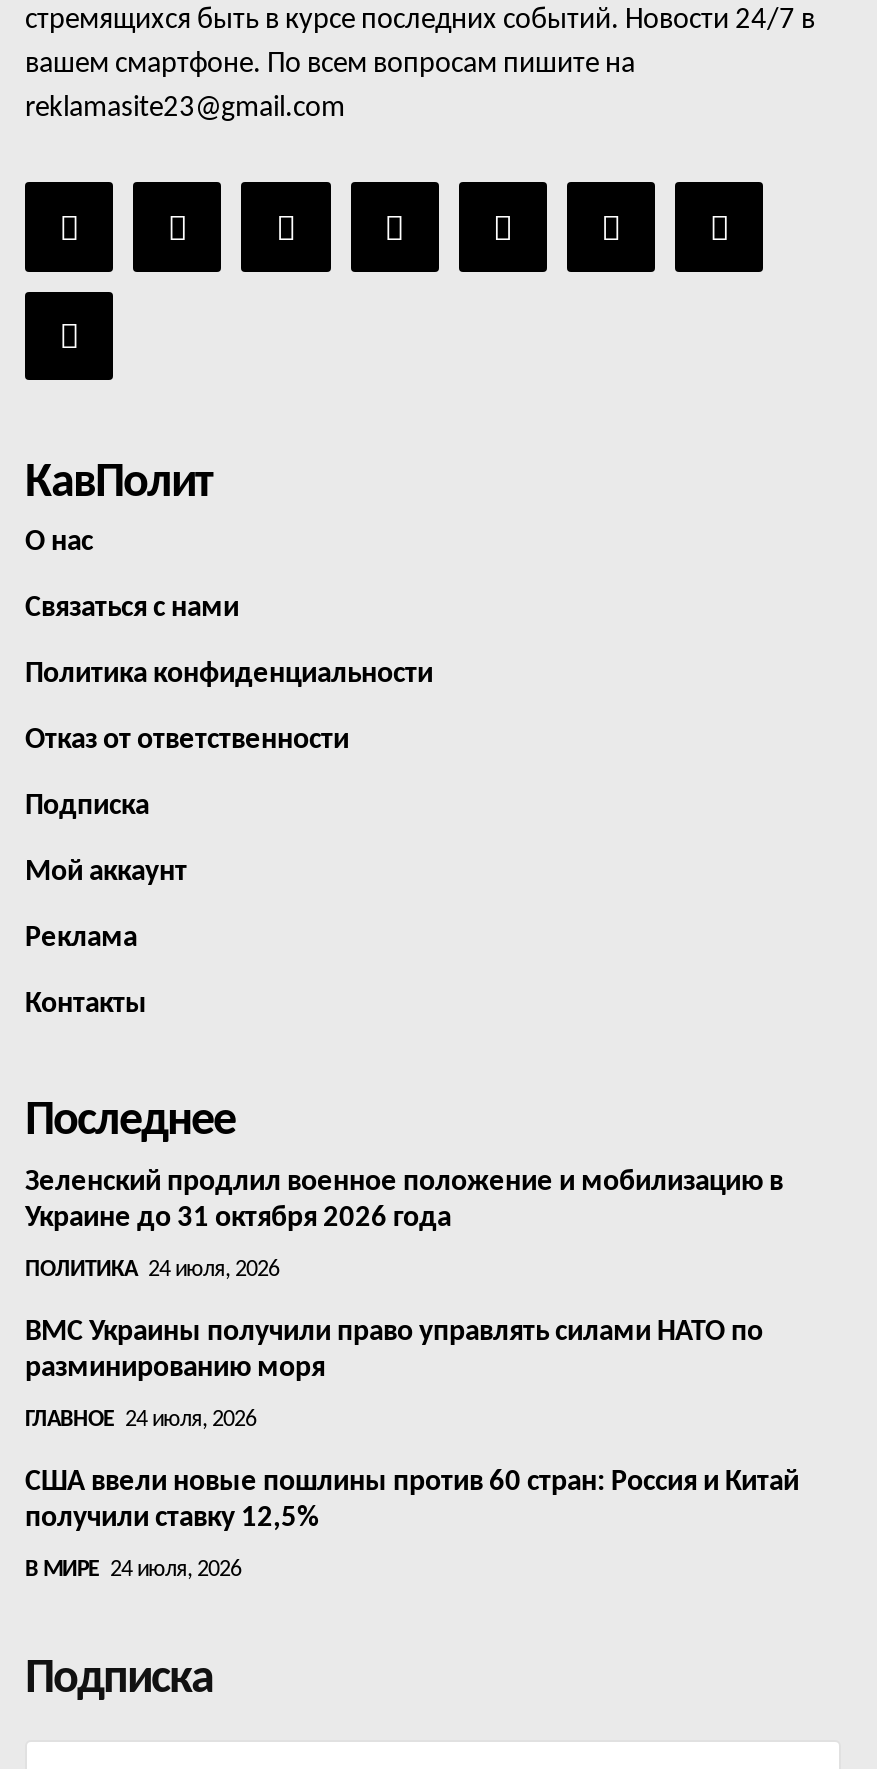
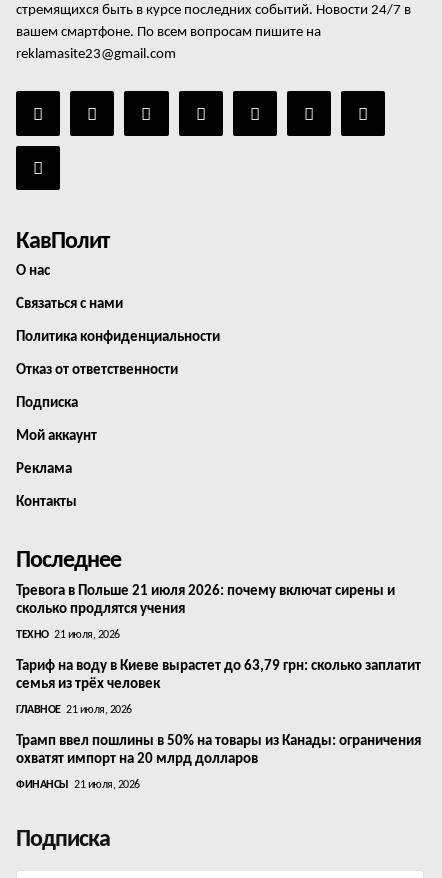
[25,1168,783,1234] Зеленский продлил военное положение и мобилизацию в | Украине до 31 октября 2026 года -> [16,584,395,617] Тревога в Польше 21 июля 2026: почему включат сирены и | сколько продлятся учения
[25,1258,279,1282] ПОЛИТИКА 24 июля, 2026 -> [16,629,119,641] ТЕХНО 21 июля, 2026
[25,1318,763,1384] ВМС Украины получили право управлять силами НАТО по | разминированию моря -> [16,659,421,692] Тариф на воду в Киеве вырастет до 63,79 грн: сколько заплатит | семья из трёх человек
[25,1408,256,1432] ГЛАВНОЕ 24 июля, 2026 -> [16,704,131,716] ГЛАВНОЕ 21 июля, 2026
[25,1468,799,1534] США ввели новые пошлины против 60 стран: Россия и Китай | получили ставку 12,5% -> [16,734,421,767] Трамп ввел пошлины в 50% на товары из Канады: ограничения | охватят импорт на 20 млрд долларов
[25,1558,241,1582] В МИРЕ 24 июля, 2026 -> [16,779,139,791] ФИНАНСЫ 21 июля, 2026

